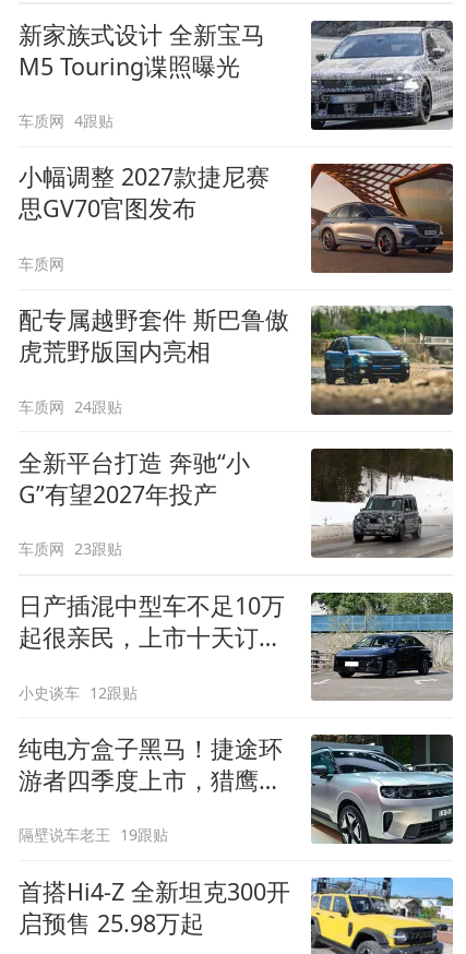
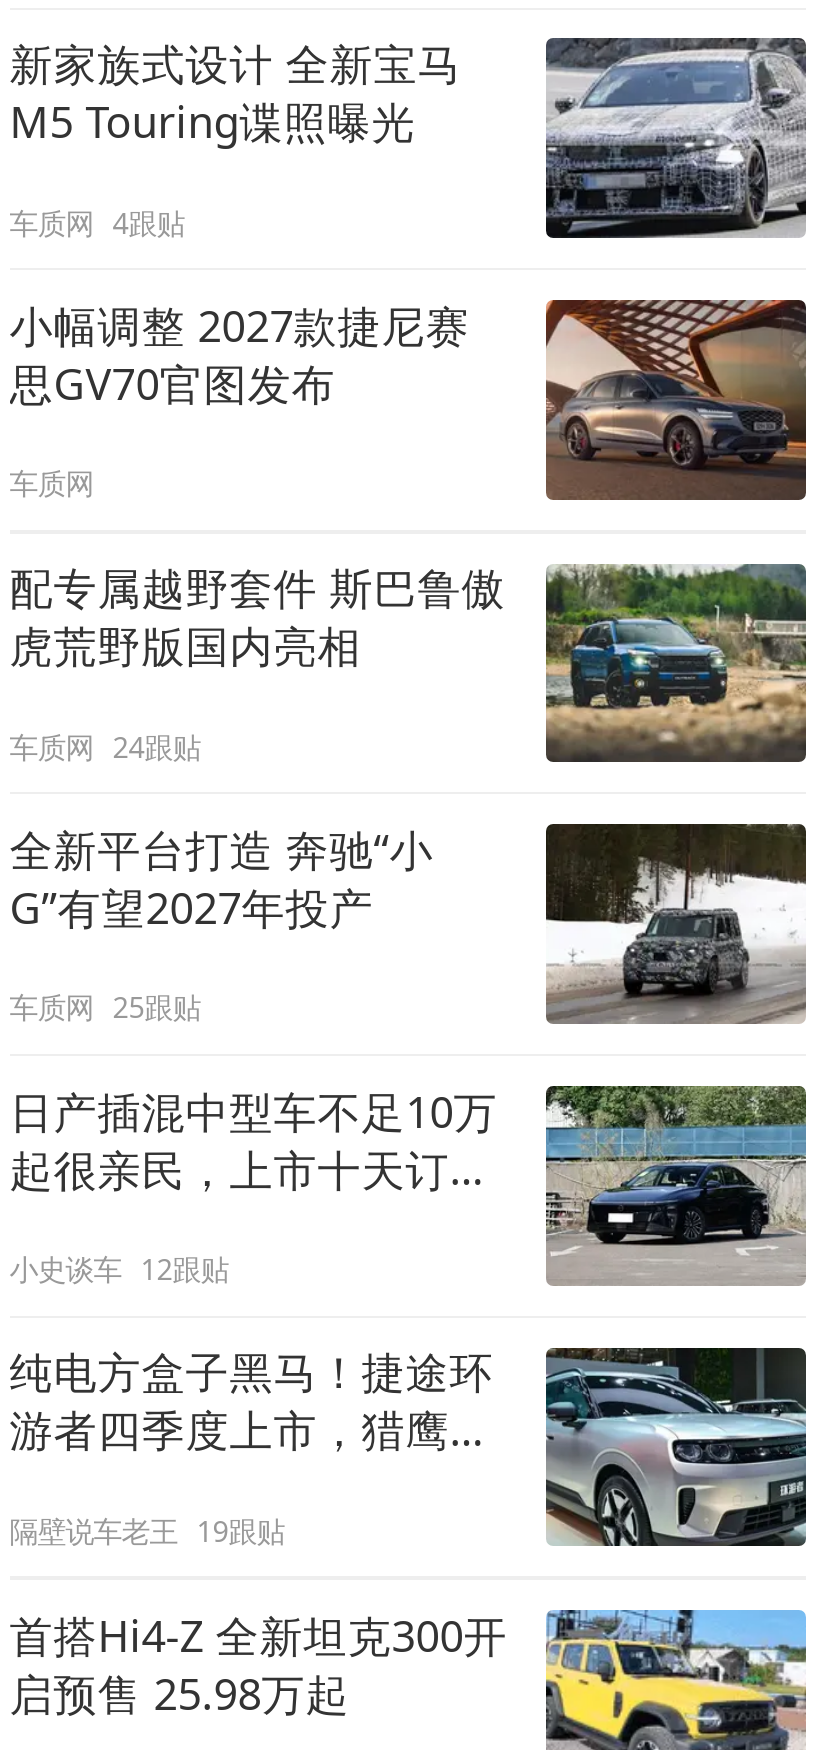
[18,538,123,559] 车质网 23跟贴 -> [9,988,201,1026] 车质网 25跟贴

